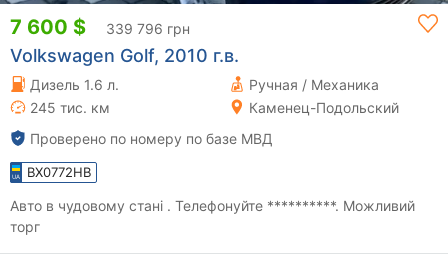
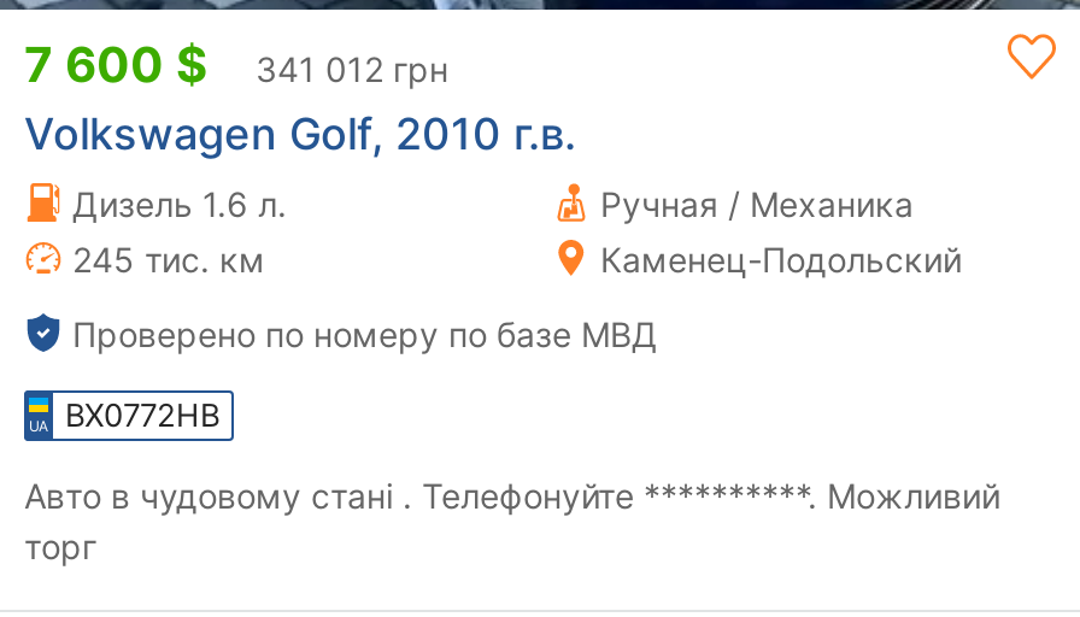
[10,15,190,39] 7 600 $ 339 796 грн -> [24,35,448,93] 7 600 $ 341 012 грн

